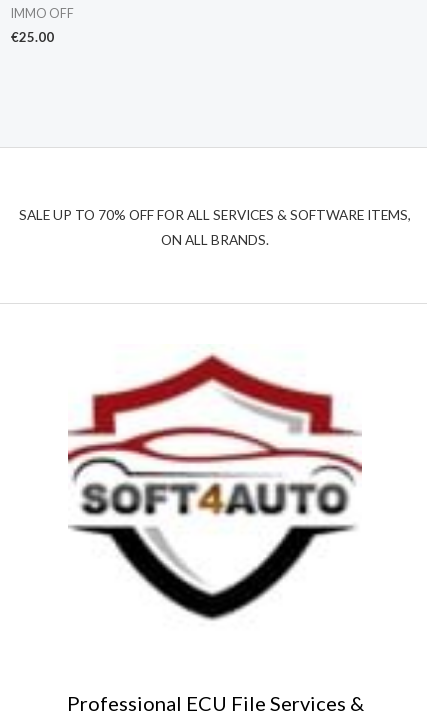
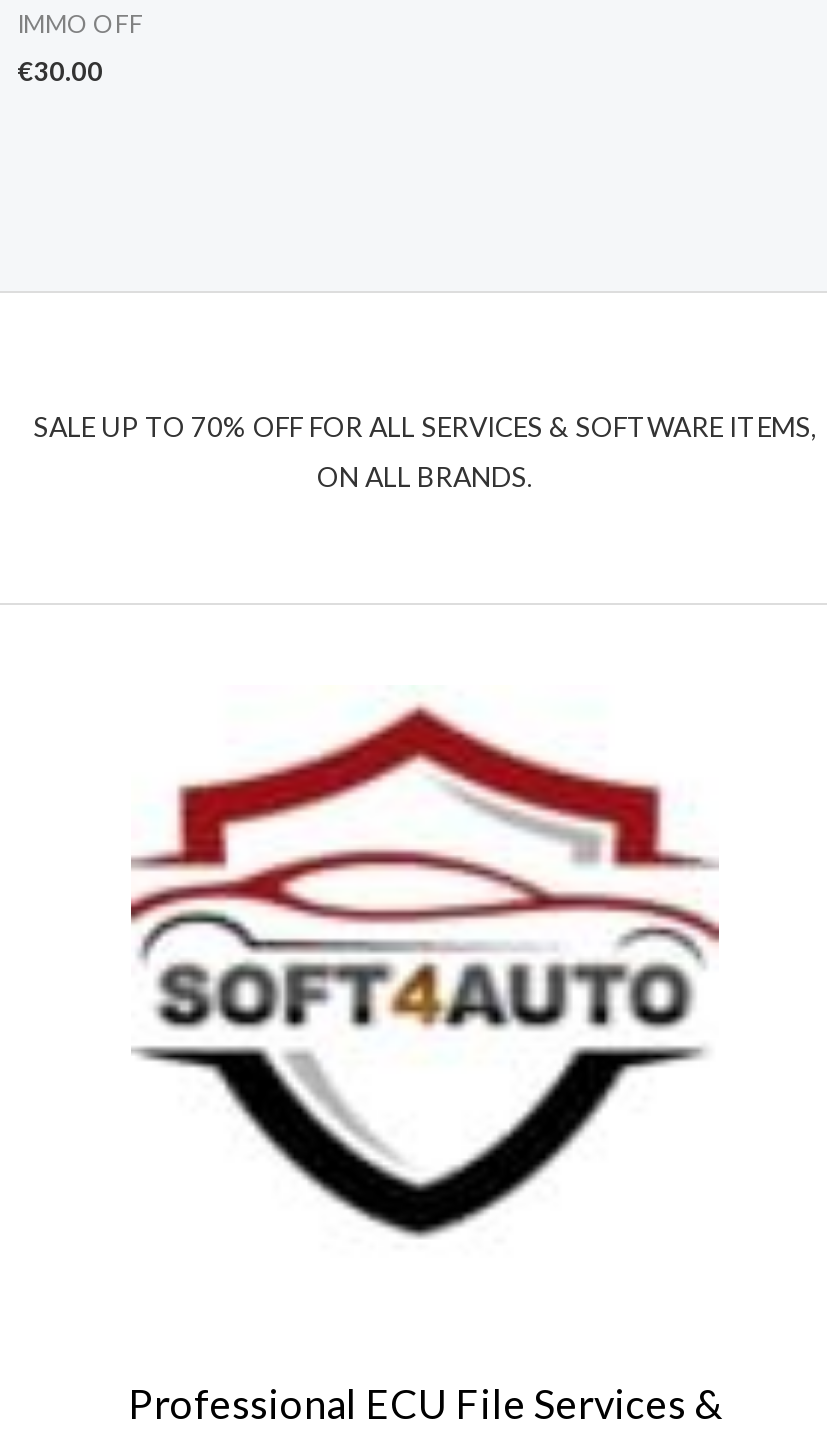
[11,28,54,44] €25.00 -> [17,54,103,86] €30.00

